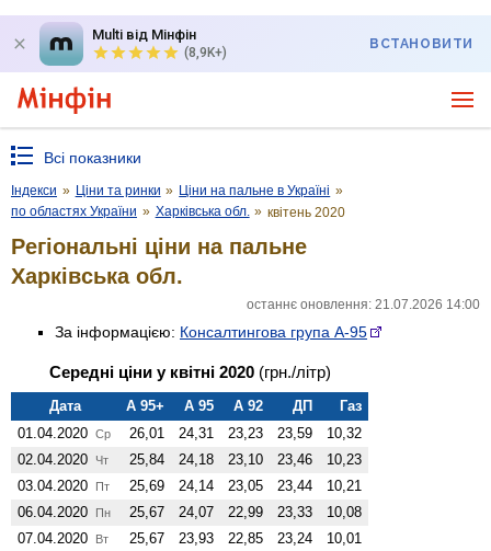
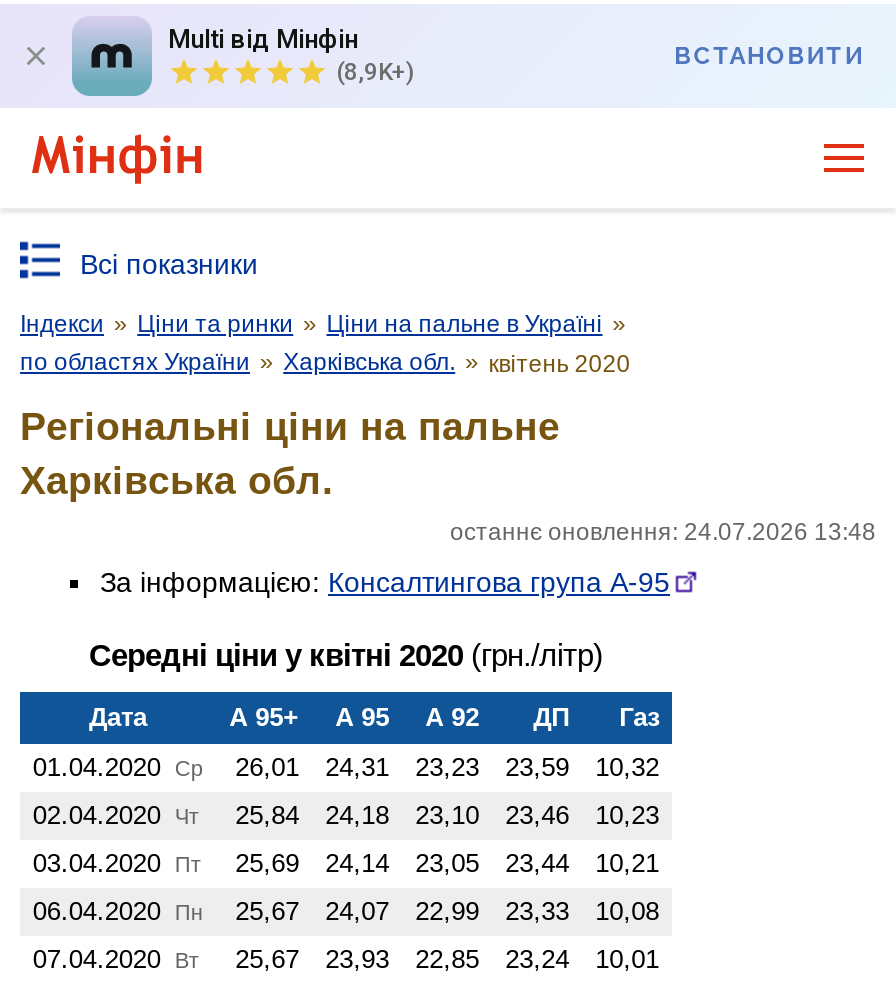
[247,296,480,312] останнє оновлення: 21.07.2026 14:00 -> [450,517,876,545] останнє оновлення: 24.07.2026 13:48

